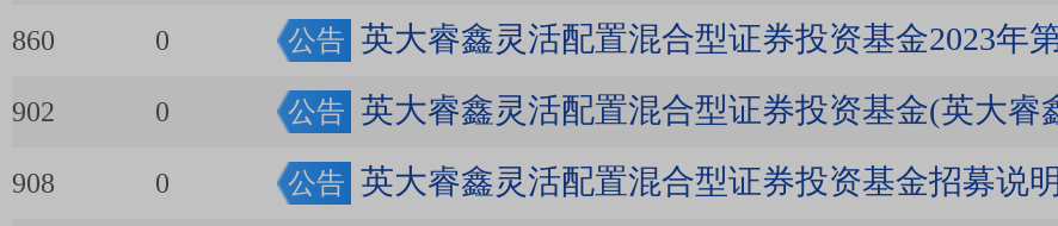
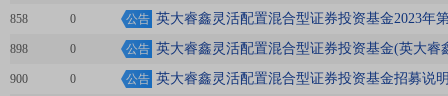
[12,24,55,57] 860 -> [10,12,28,26] 858
[12,95,55,128] 902 -> [10,42,28,56] 898
[12,167,55,200] 908 -> [10,72,28,86] 900

